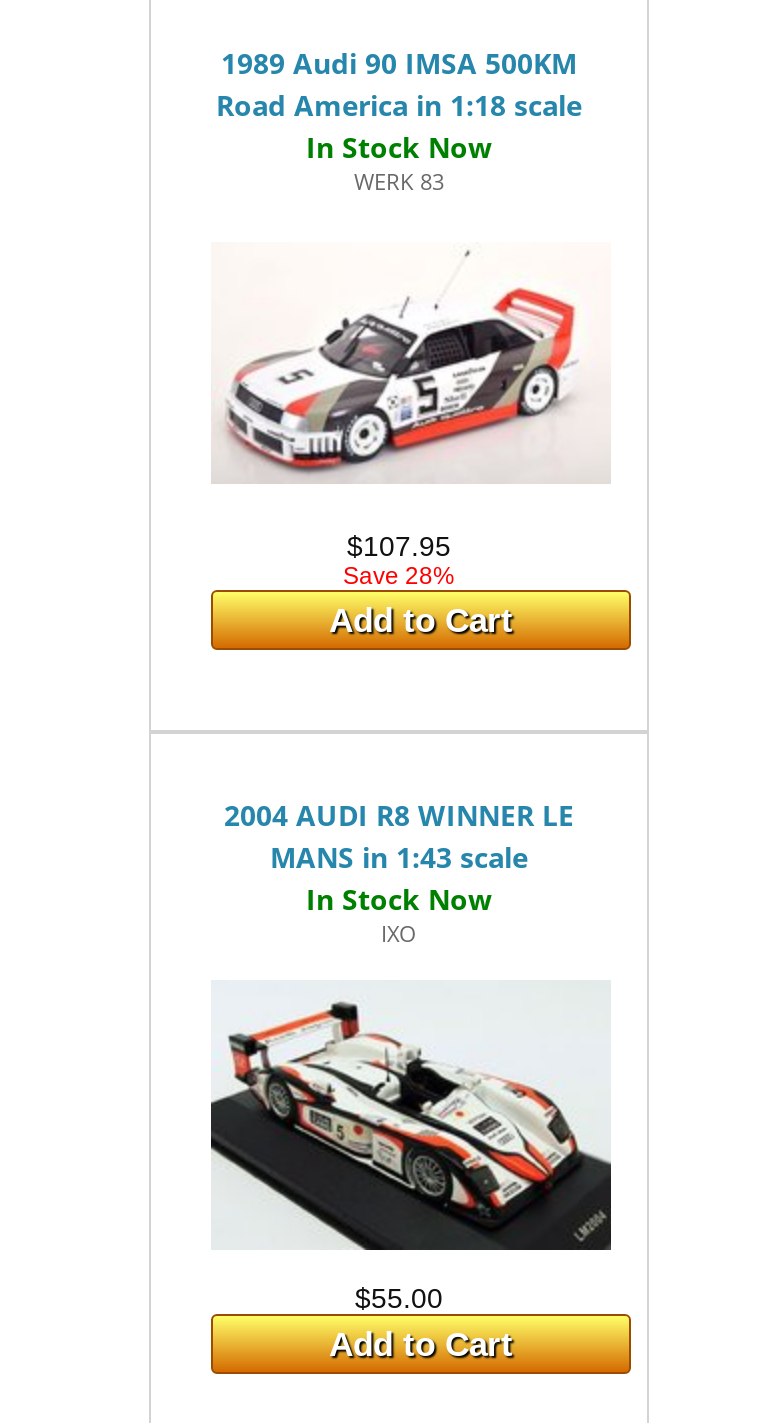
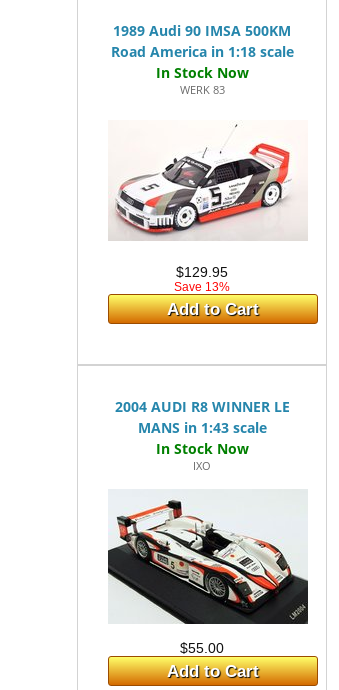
[347,530,451,562] $107.95 -> [176,264,228,280] $129.95
[343,562,455,590] Save 28% -> [174,280,230,294] Save 13%

